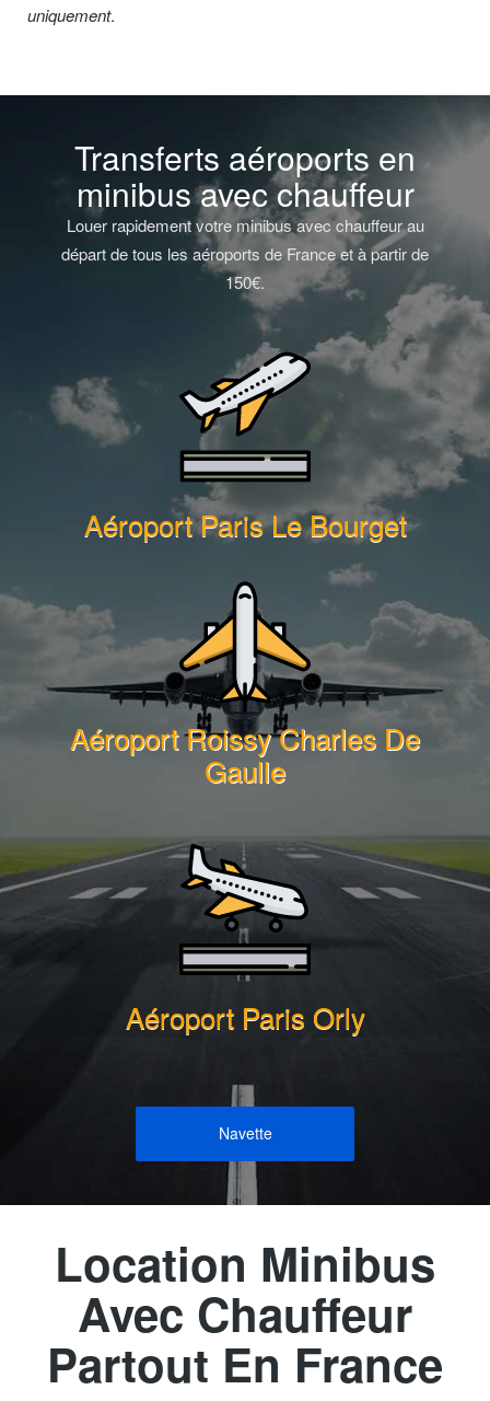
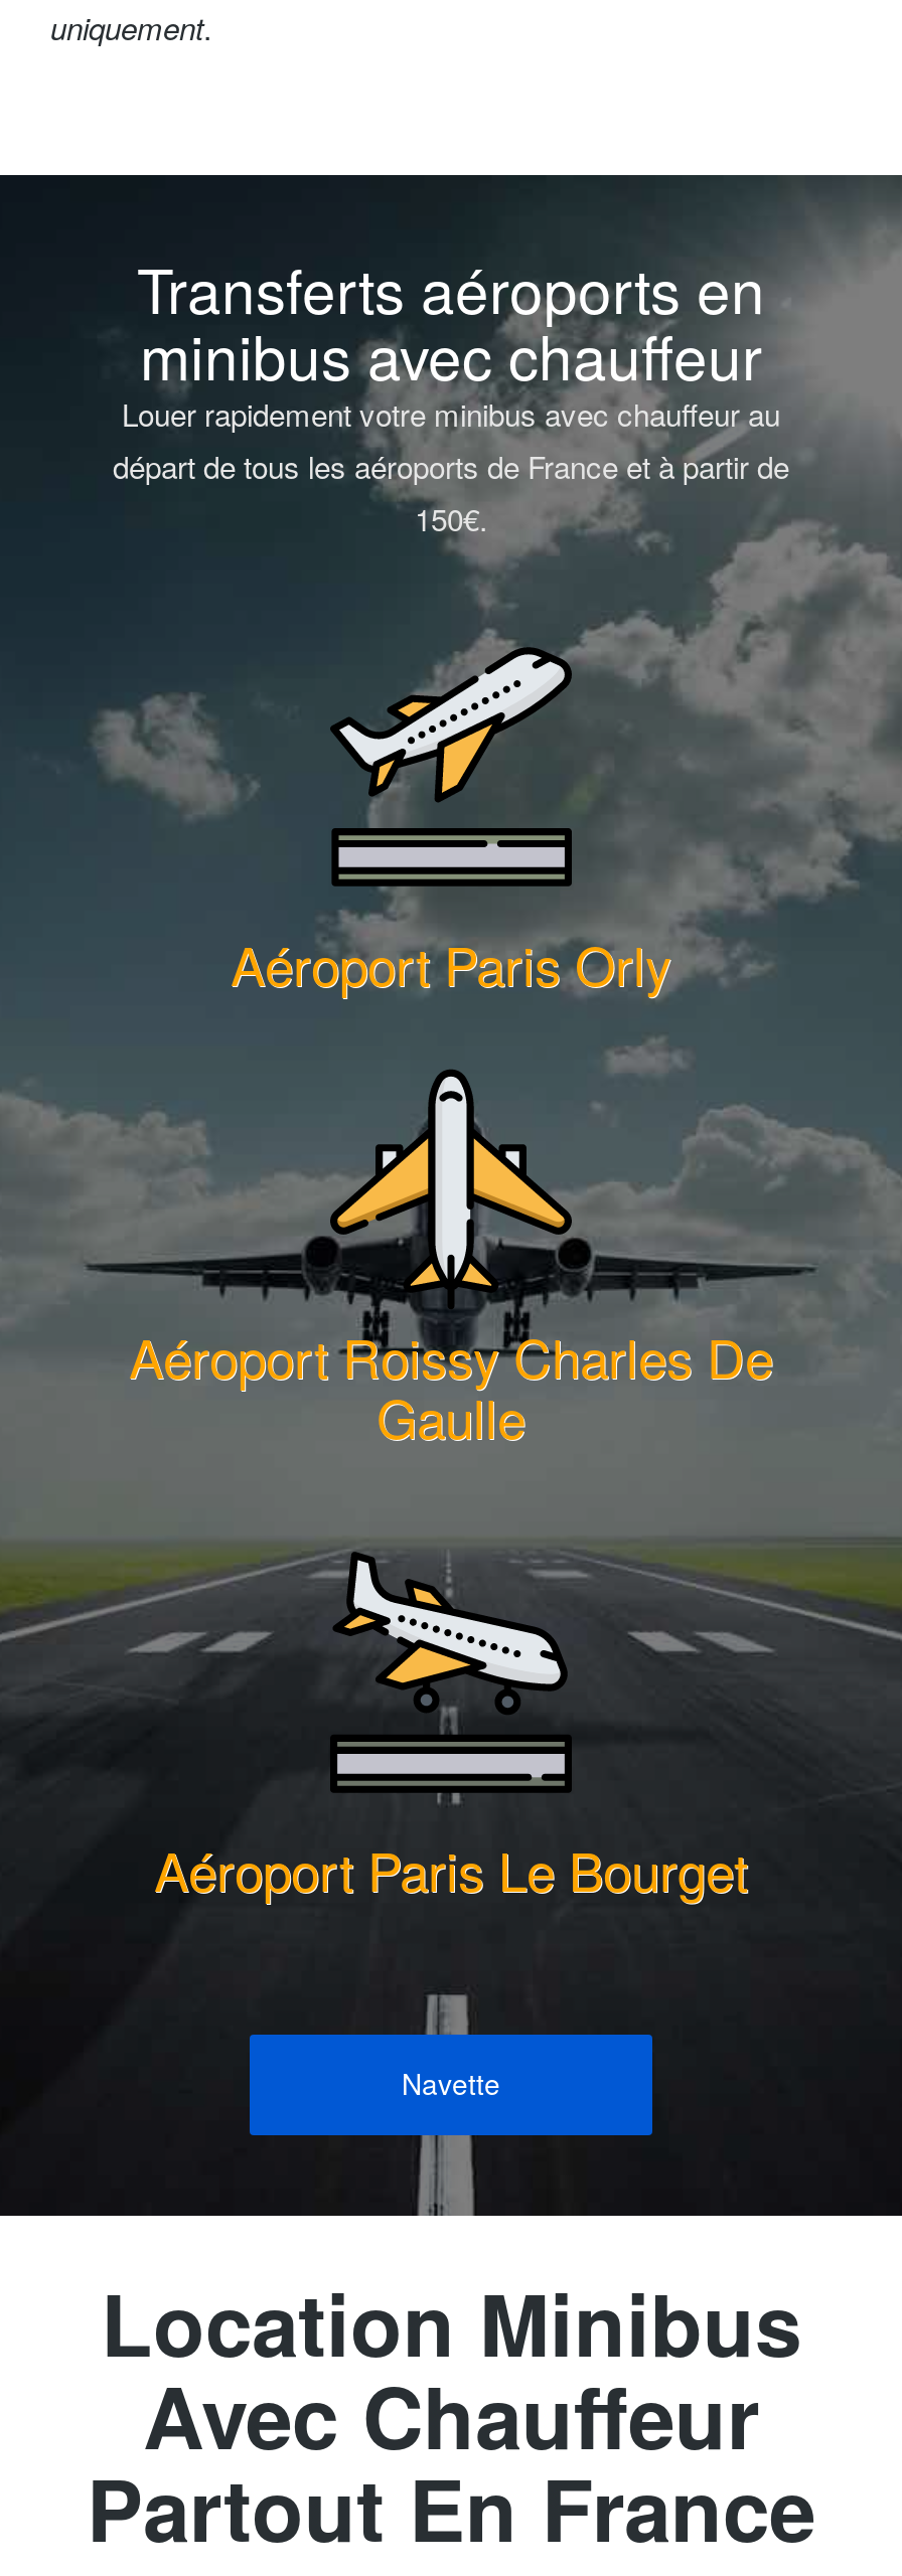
moved [84,503,406,544] -> [154,1831,748,1906]: Aéroport Paris Le Bourget
moved [125,996,365,1037] -> [231,926,671,1000]: Aéroport Paris Orly

